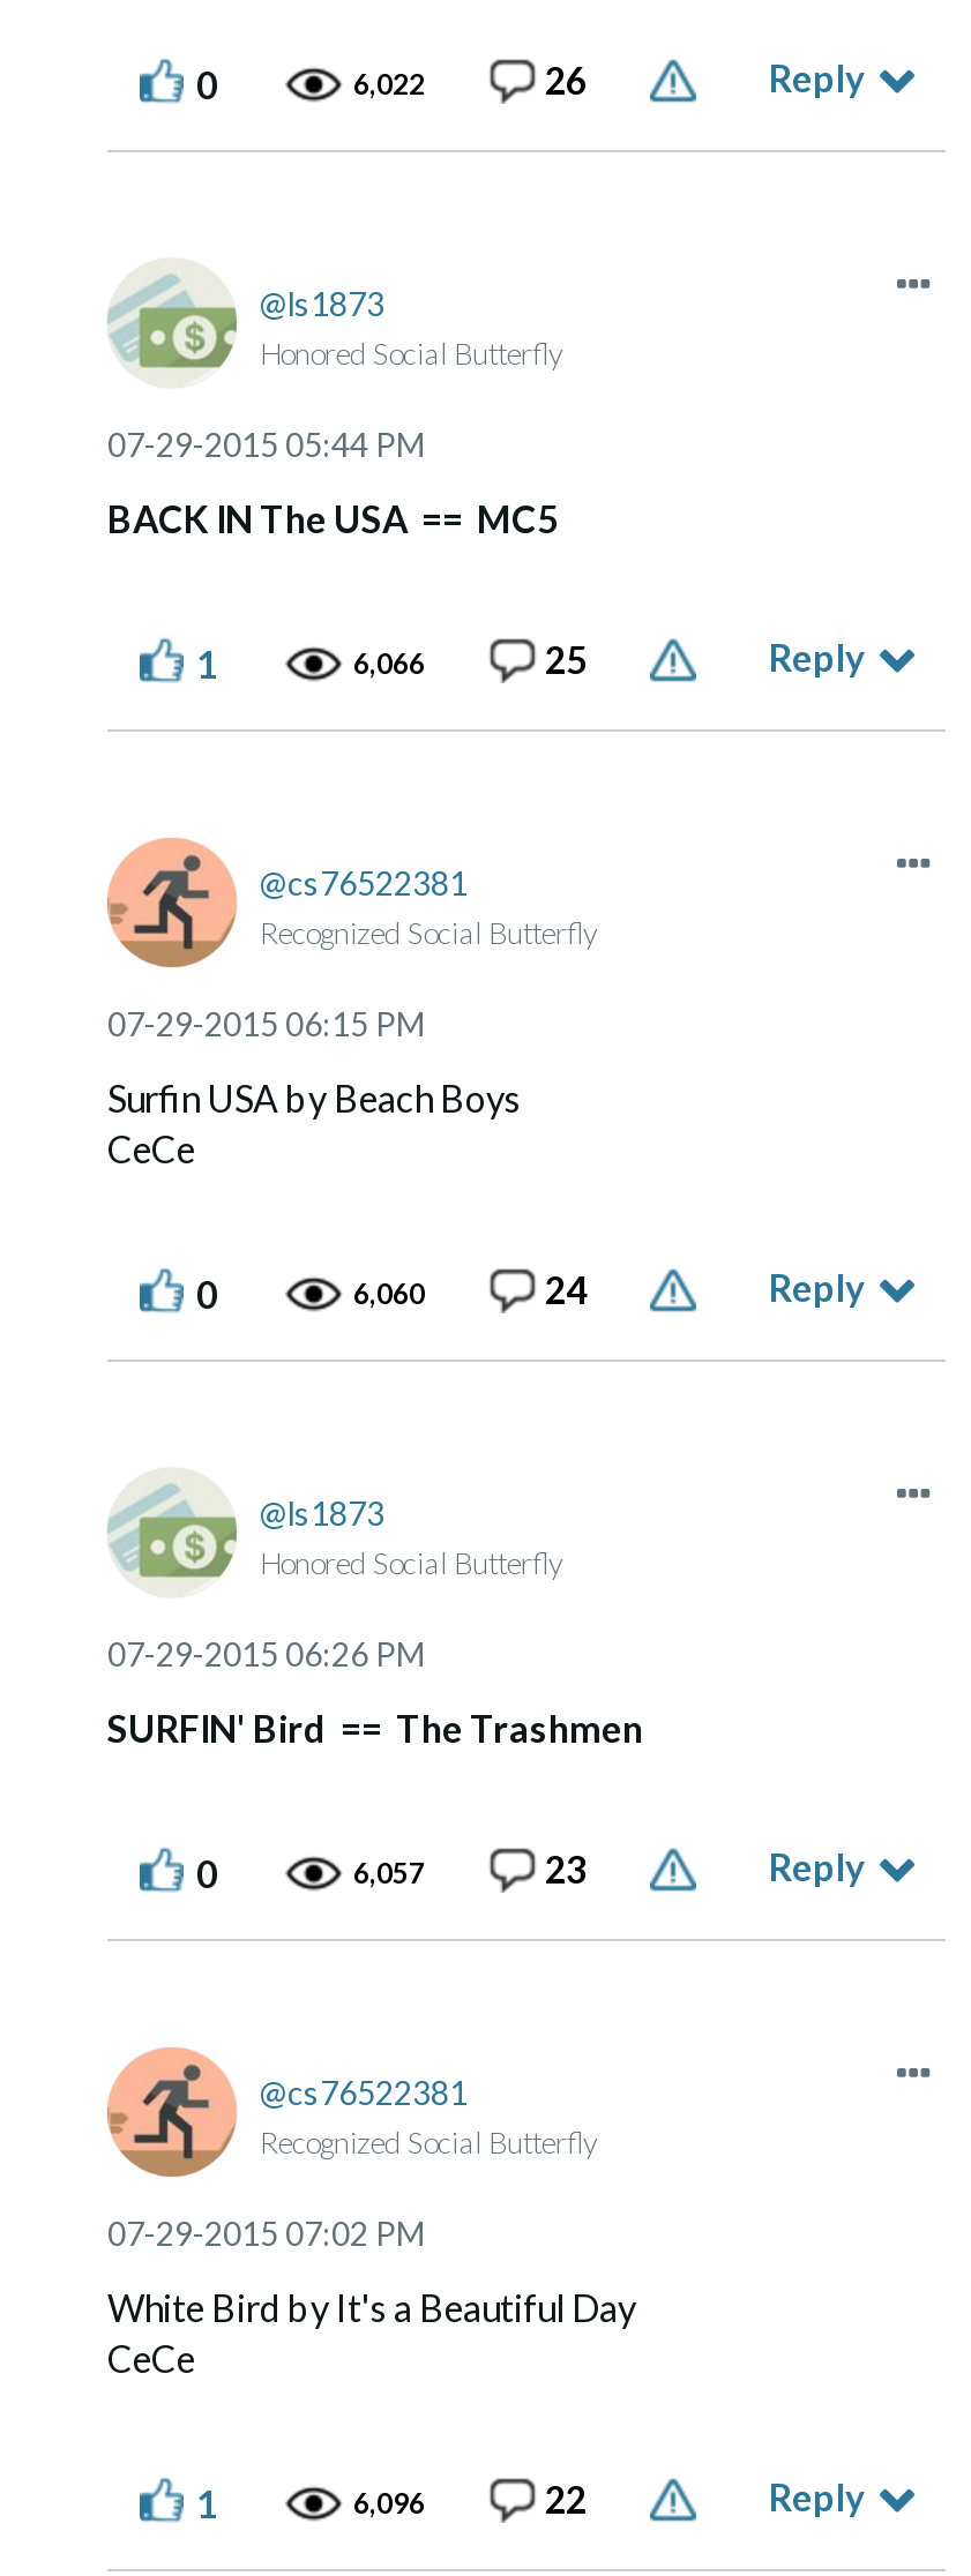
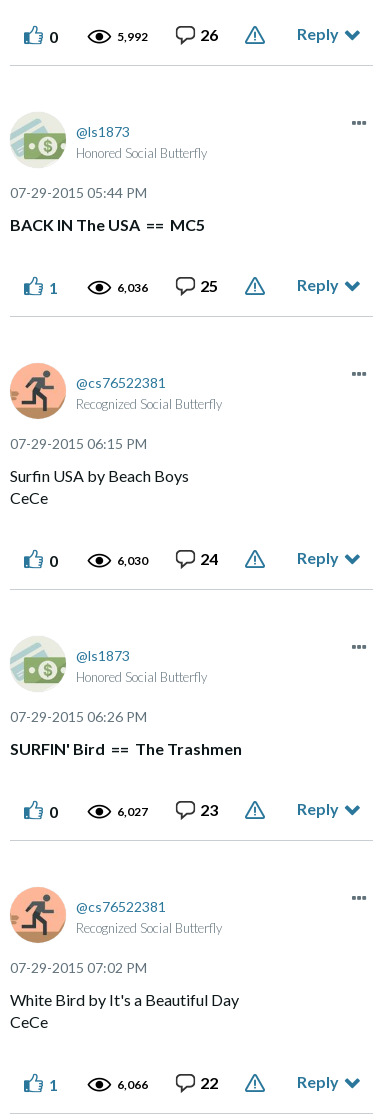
[353,66,425,101] 6,022 -> [116,29,147,44] 5,992
[353,646,425,680] 6,066 -> [116,280,147,295] 6,036
[353,1276,425,1310] 6,060 -> [116,553,147,568] 6,030
[353,1855,425,1890] 6,057 -> [116,804,147,819] 6,027
[353,2485,425,2520] 6,096 -> [116,1077,147,1092] 6,066

